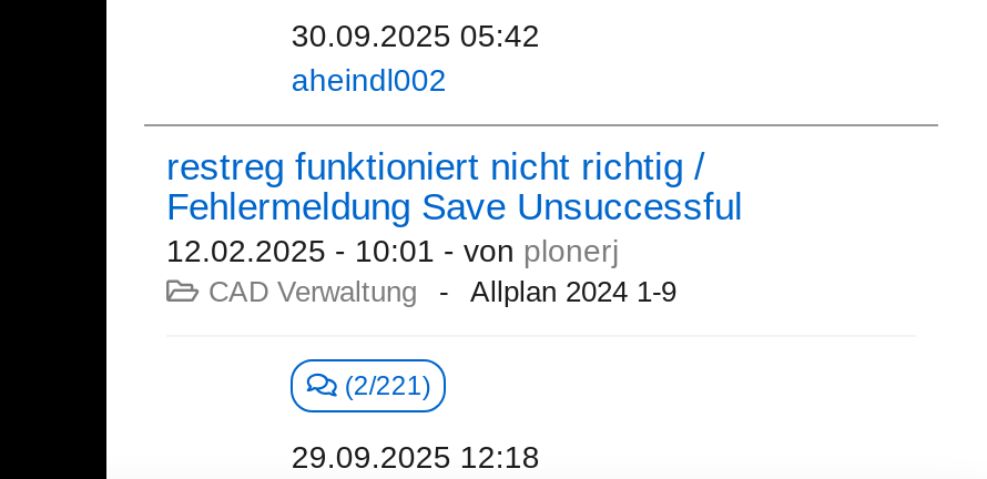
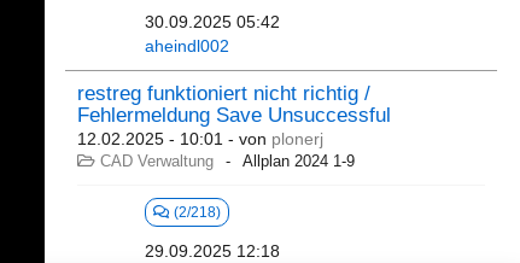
[338,370,431,401] (2/221) -> [170,204,221,221] (2/218)

